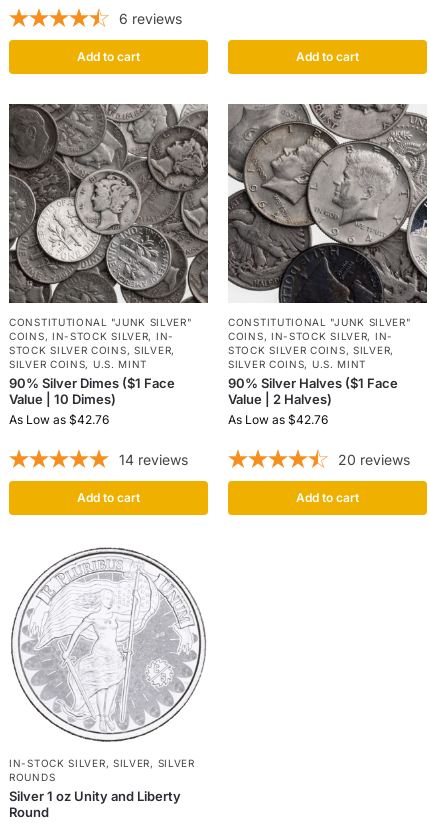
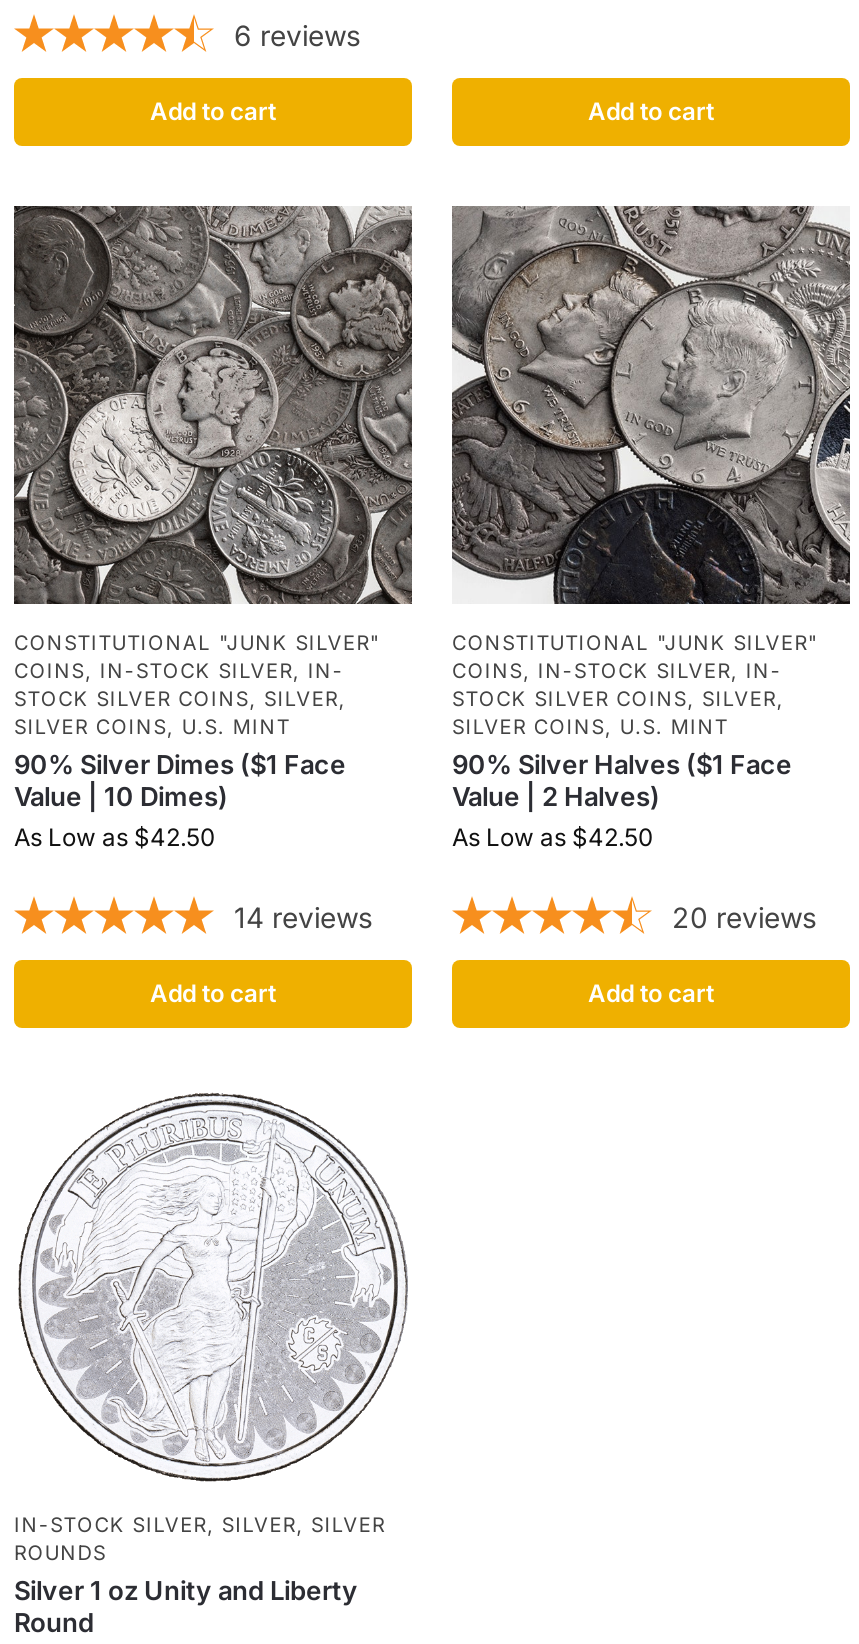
[9,412,109,427] As Low as $42.76 -> [14,822,216,852] As Low as $42.50
[228,412,328,427] As Low as $42.76 -> [452,822,654,852] As Low as $42.50

